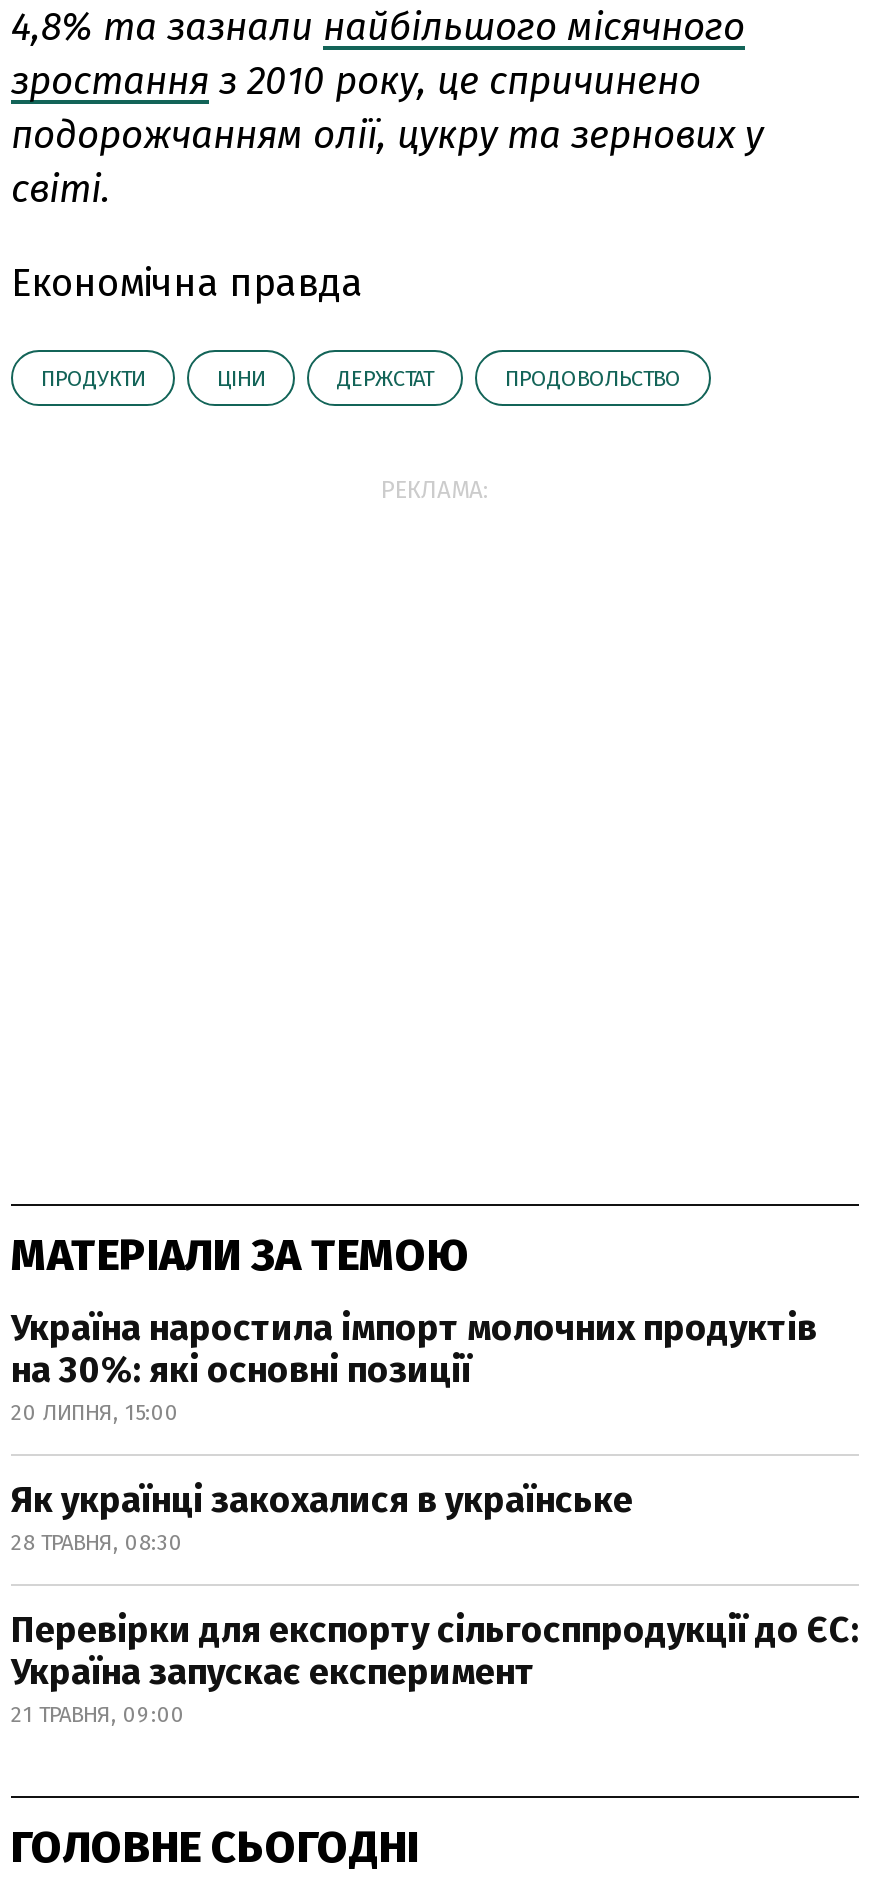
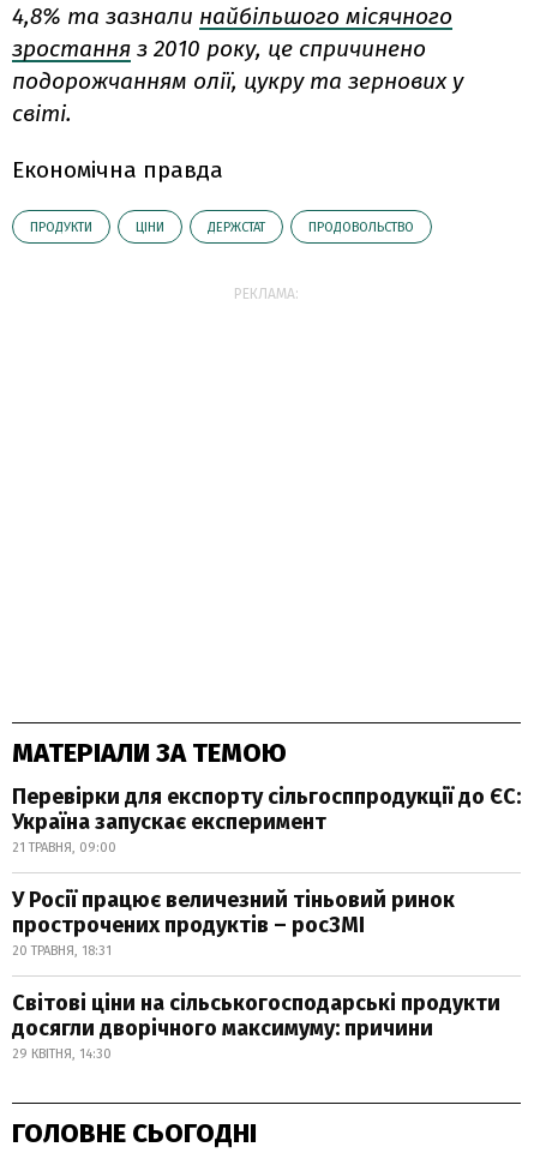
[11,1307,817,1557] Україна наростила імпорт молочних продуктів | на 30%: які основні позиції | 20 ЛИПНЯ, 15:00 | Як українці закохалися в українське | 28 ТРАВНЯ, 08:30 -> none
moved [11,1609,859,1729] -> [12,784,521,856]: Перевірки для експорту сільгосппродукції до ЄС: | Україна запускає експеримент | 21 ТРАВНЯ, 09:00
none -> [12,887,500,1062] У Росії працює величезний тіньовий ринок | прострочених продуктів – росЗМІ | 20 ТРАВНЯ, 18:31 | Світові ціни на сільськогосподарські продукти | досягли дворічного максимуму: причини | 29 КВІТНЯ, 14:30

